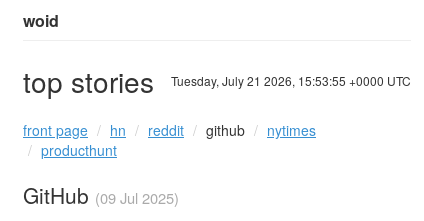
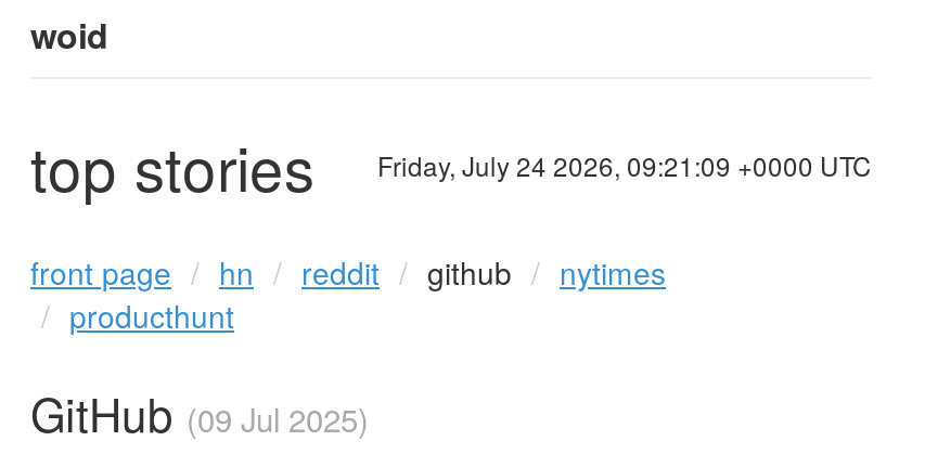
[171,72,411,89] Tuesday, July 21 2026, 15:53:55 +0000 UTC -> [377,146,872,183] Friday, July 24 2026, 09:21:09 +0000 UTC

